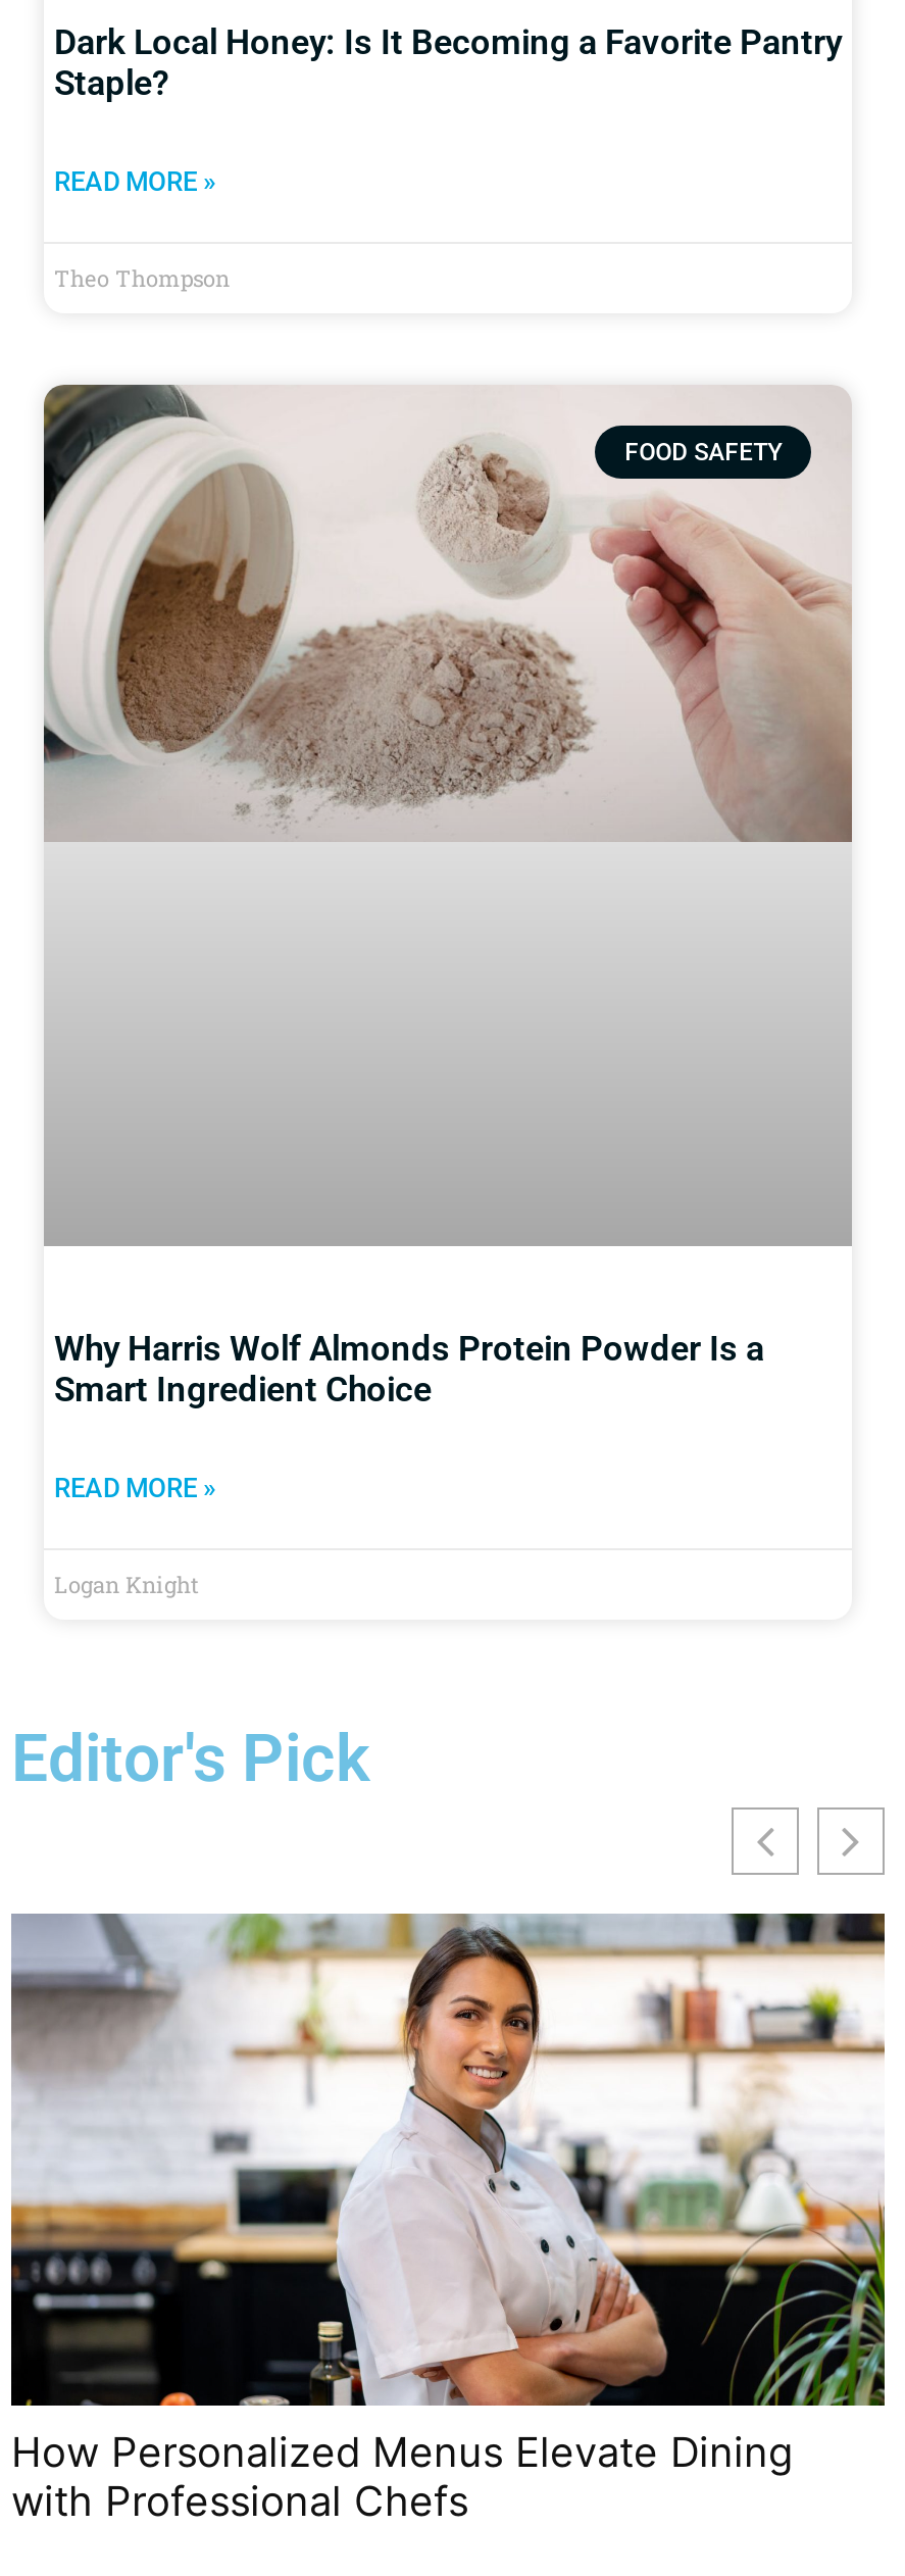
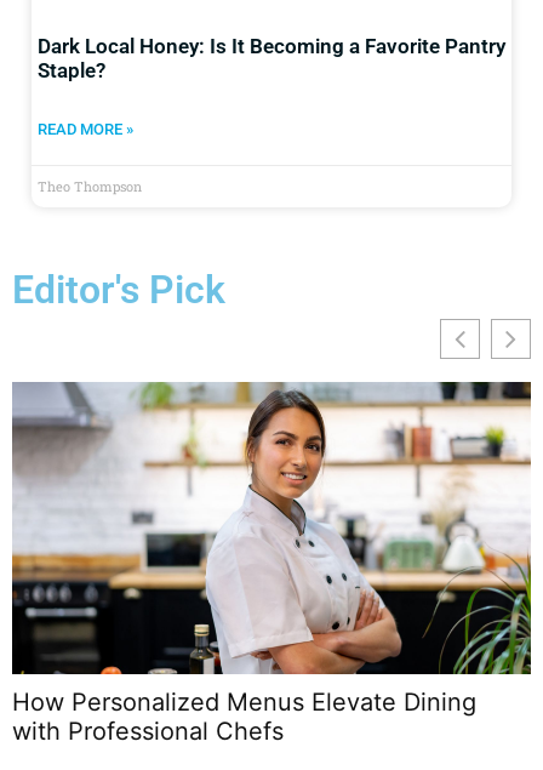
[42,382,854,1247] [image] | FOOD SAFETY -> none
[54,1327,764,1598] Why Harris Wolf Almonds Protein Powder Is a | Smart Ingredient Choice | READ MORE » | Logan Knight -> none

